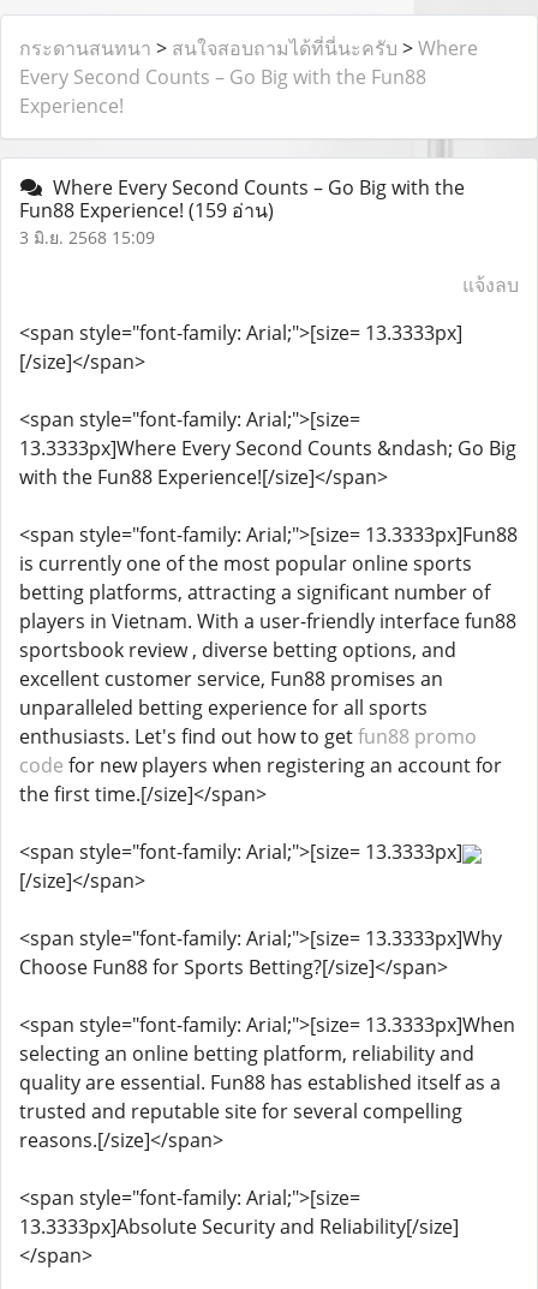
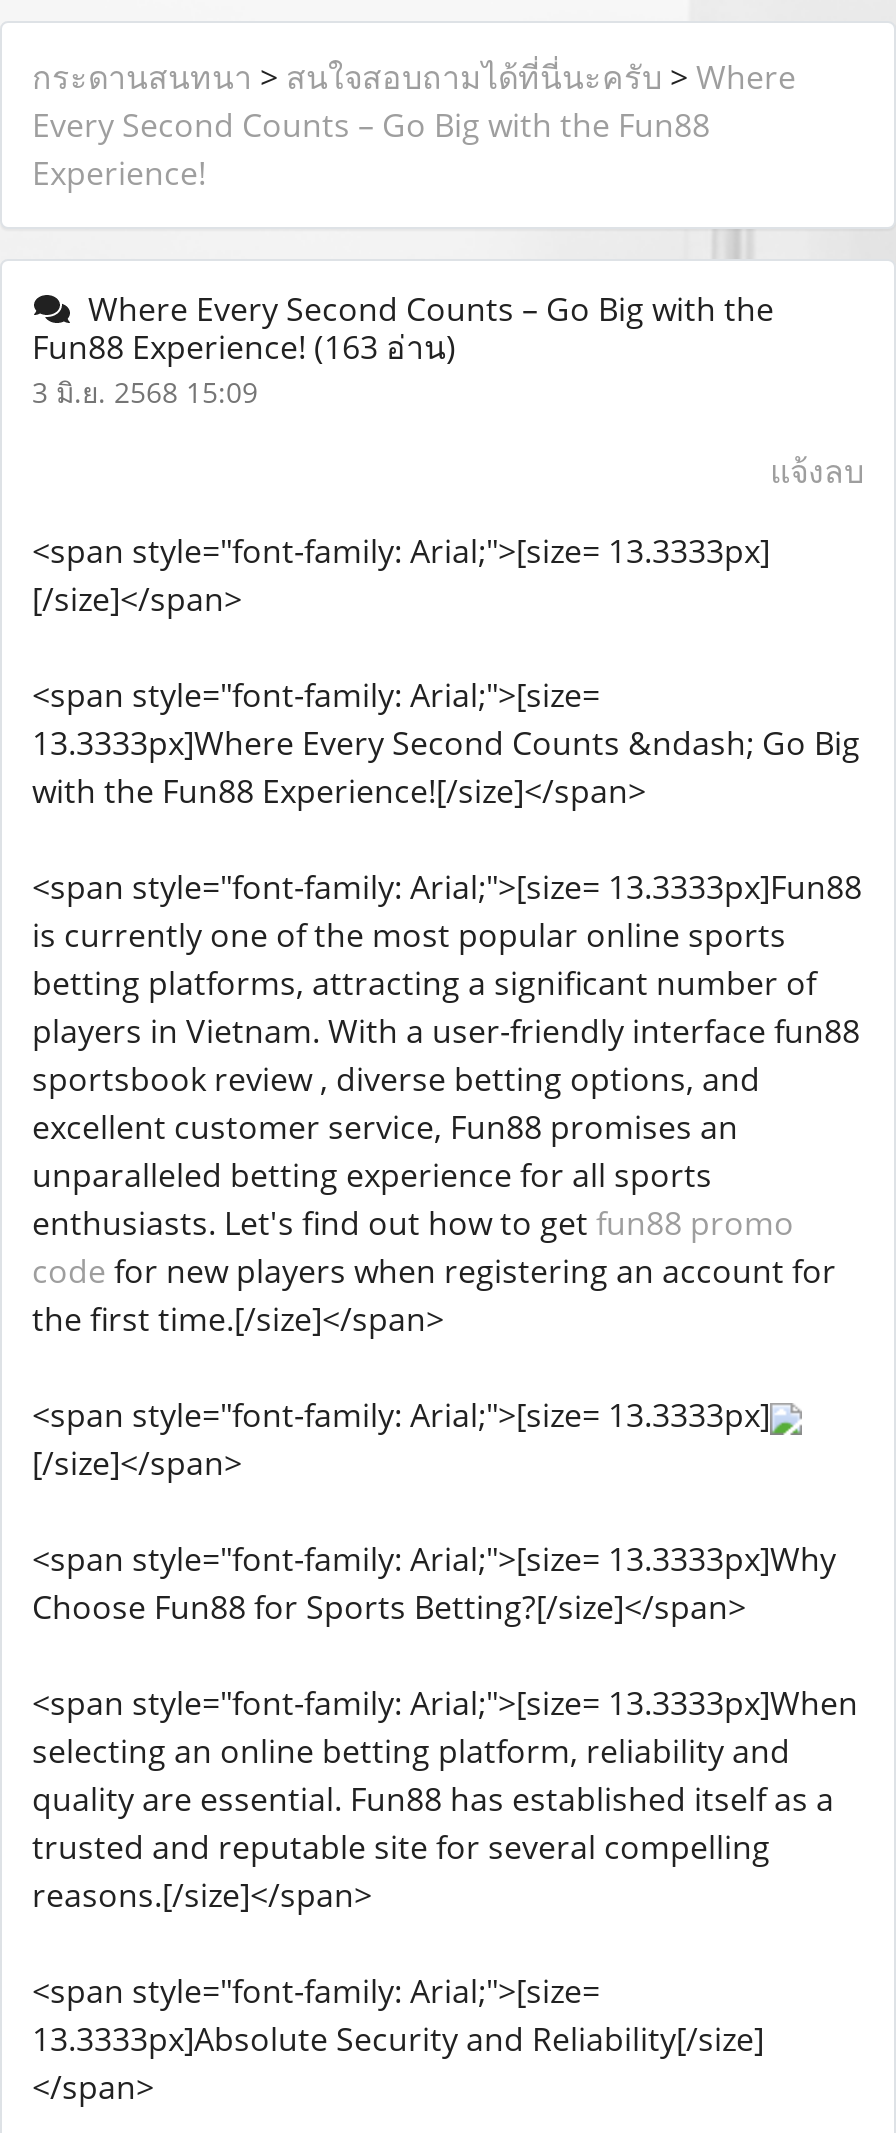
[19,197,274,224] Fun88 Experience! (159 อ่าน) -> [32,325,456,369] Fun88 Experience! (163 อ่าน)

